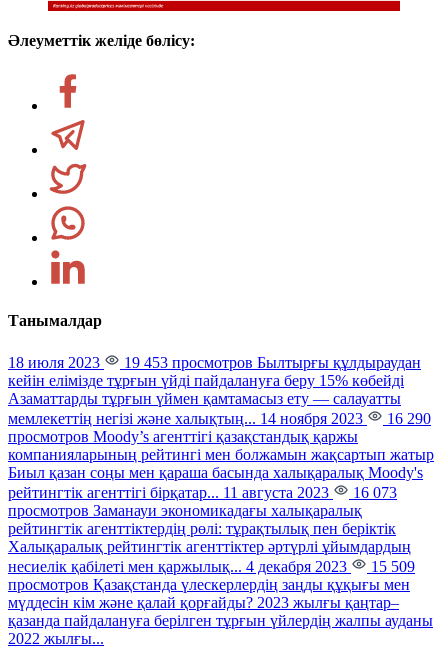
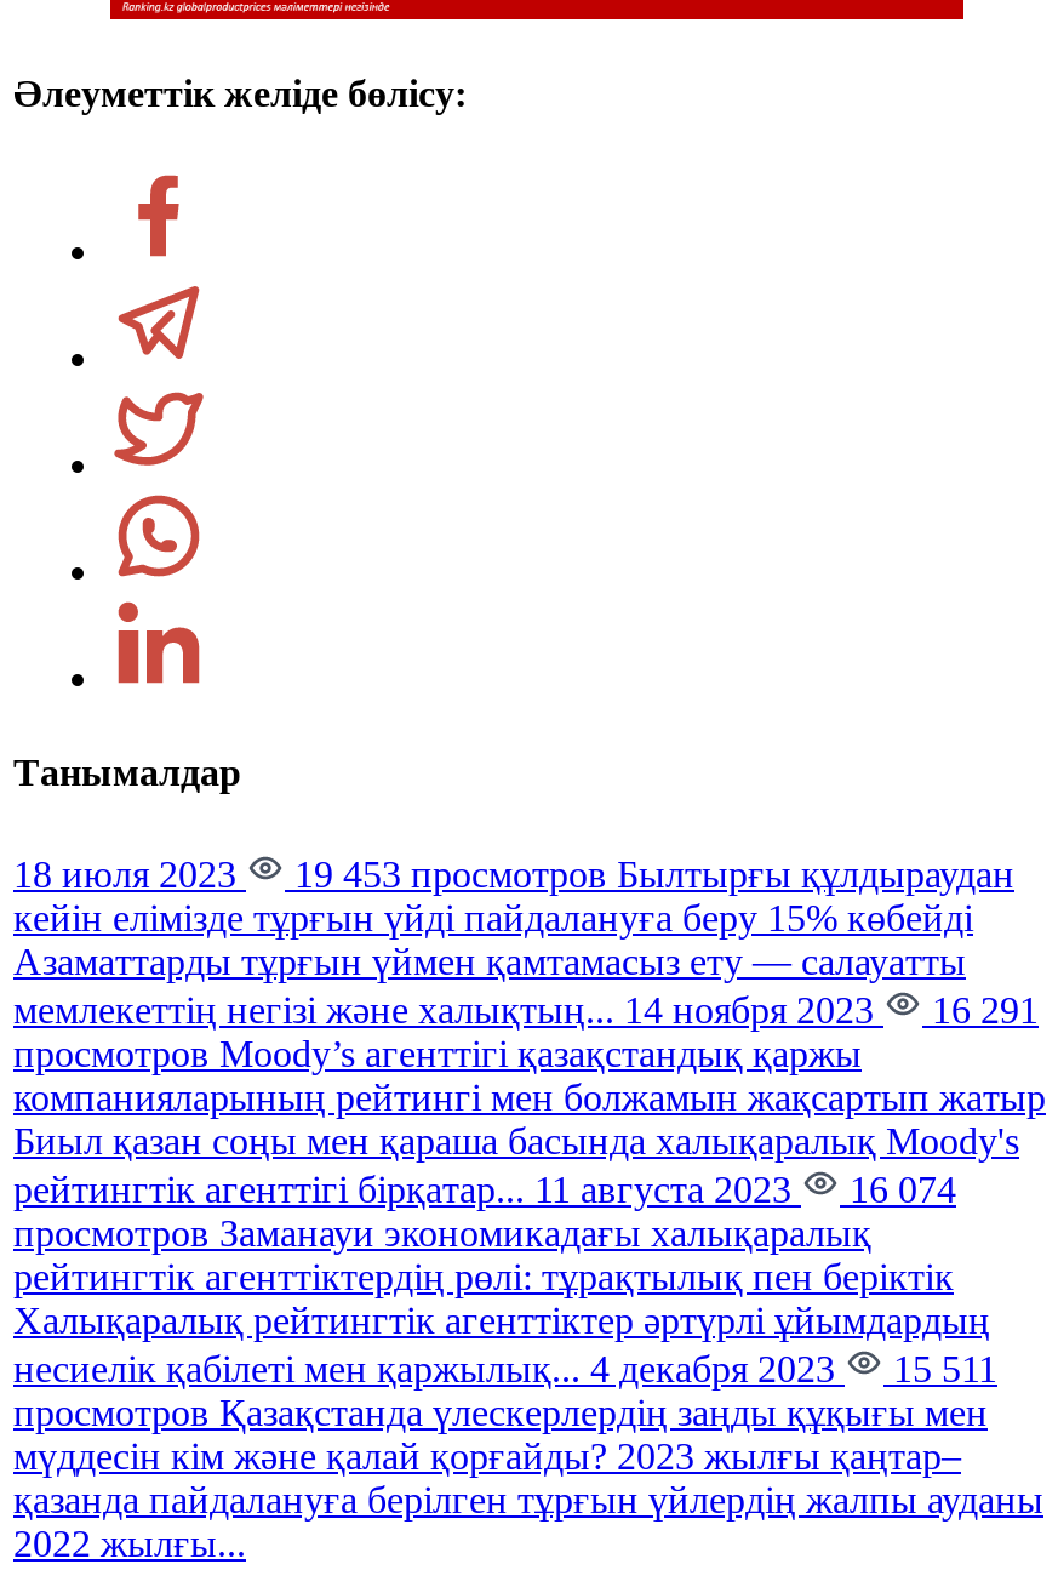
[8,410,431,427] мемлекеттің негізі және халықтың... 14 ноября 2023 16 290 -> [13,988,1039,1030] мемлекеттің негізі және халықтың... 14 ноября 2023 16 291
[8,484,397,501] рейтингтік агенттігі бірқатар... 11 августа 2023 16 073 -> [13,1168,956,1209] рейтингтік агенттігі бірқатар... 11 августа 2023 16 074
[8,558,415,575] несиелік қабілеті мен қаржылық... 4 декабря 2023 15 509 -> [13,1347,997,1388] несиелік қабілеті мен қаржылық... 4 декабря 2023 15 511

